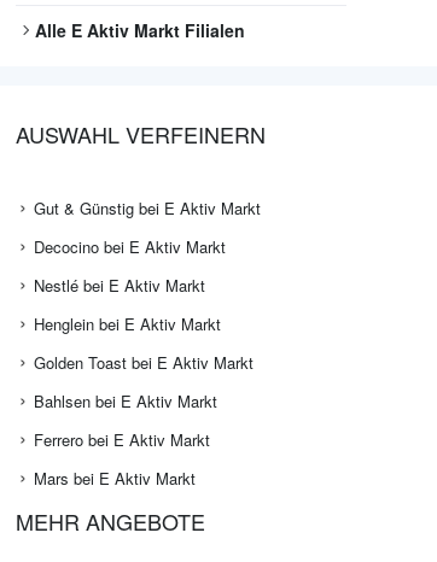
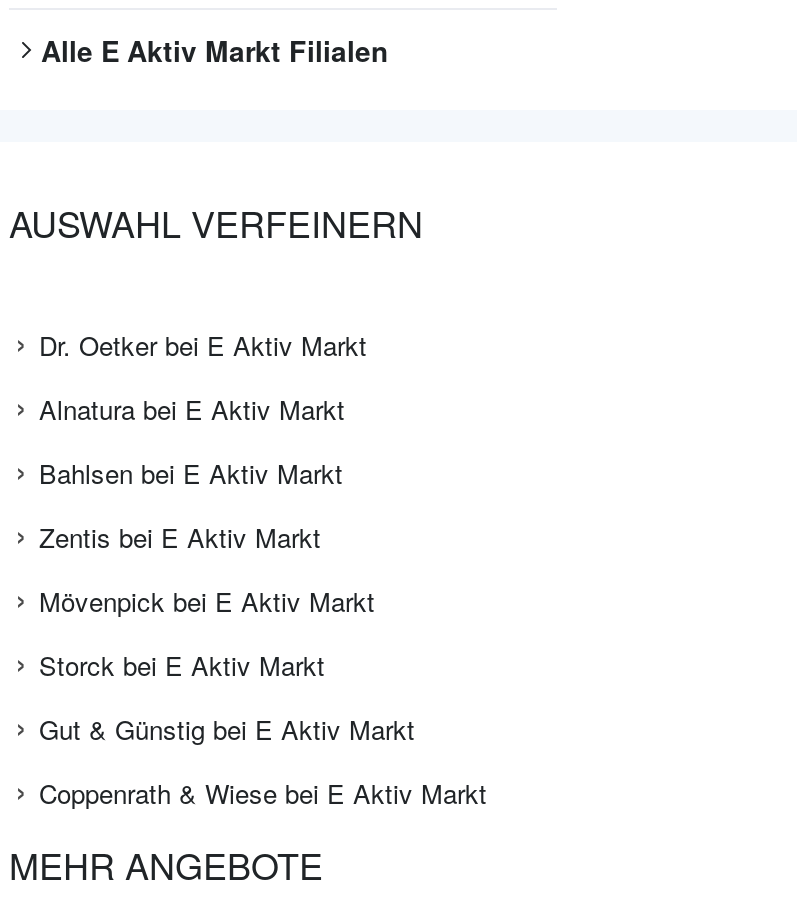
none -> [39,326,375,684] Dr. Oetker bei E Aktiv Markt | Alnatura bei E Aktiv Markt | Zentis bei E Aktiv Markt | Mövenpick bei E Aktiv Markt | Storck bei E Aktiv Markt
moved [34,197,261,220] -> [39,710,415,748]: Gut & Günstig bei E Aktiv Markt
[34,235,254,490] Decocino bei E Aktiv Markt | Nestlé bei E Aktiv Markt | Henglein bei E Aktiv Markt | Golden Toast bei E Aktiv Markt | Ferrero bei E Aktiv Markt | Mars bei E Aktiv Markt -> [39,774,487,812] Coppenrath & Wiese bei E Aktiv Markt
moved [34,390,217,413] -> [39,454,343,492]: Bahlsen bei E Aktiv Markt

